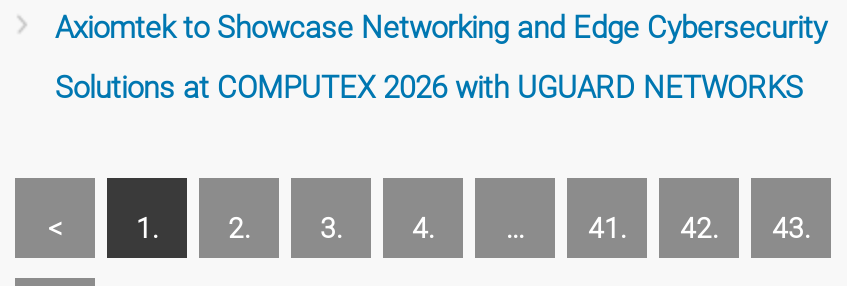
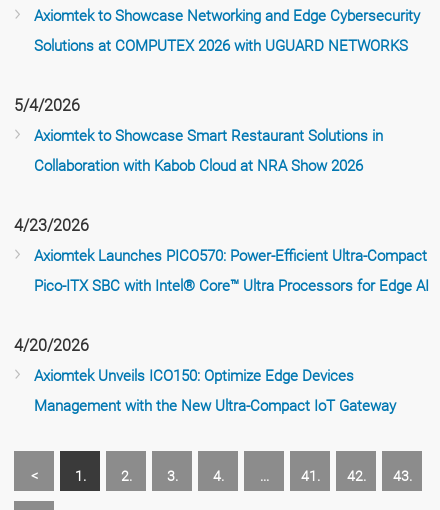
none -> [14,96,429,415] 5/4/2026 | Axiomtek to Showcase Smart Restaurant Solutions in | Collaboration with Kabob Cloud at NRA Show 2026 | 4/23/2026 | Axiomtek Launches PICO570: Power-Efficient Ultra-Compact | Pico-ITX SBC with Intel® Core™ Ultra Processors for Edge AI | 4/20/2026 | Axiomtek Unveils ICO150: Optimize Edge Devices | Management with the New Ultra-Compact IoT Gateway

